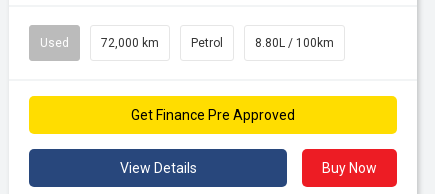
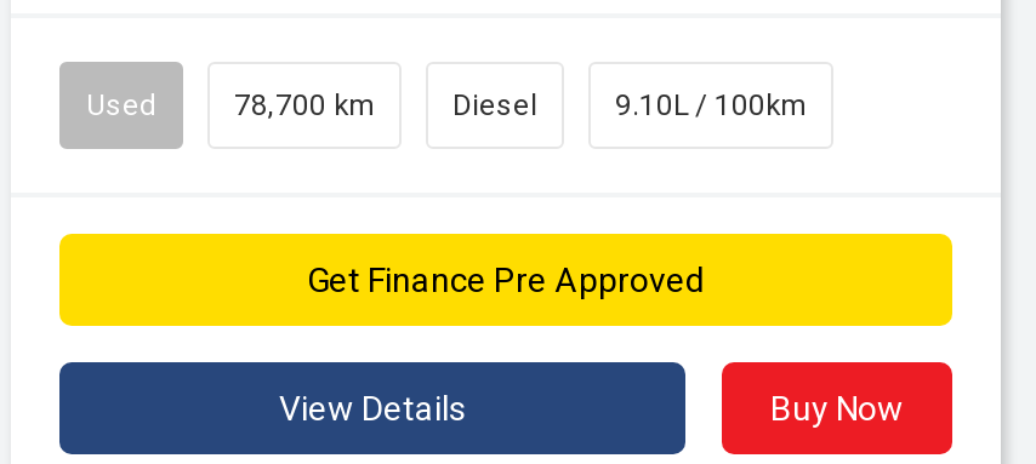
[101,36,334,50] 72,000 km | Petrol | 8.80L / 100km -> [234,88,807,122] 78,700 km | Diesel | 9.10L / 100km

